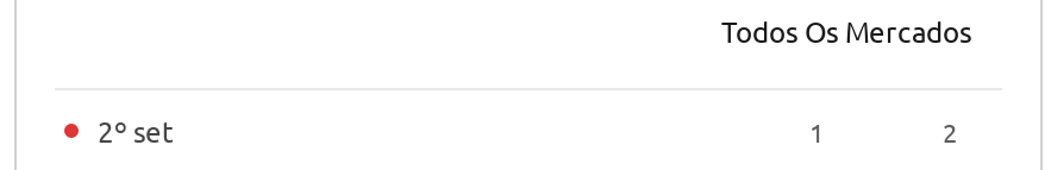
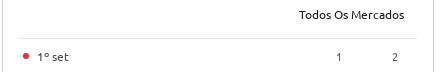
[98,113,174,151] 2º set -> [37,48,69,64] 1º set

